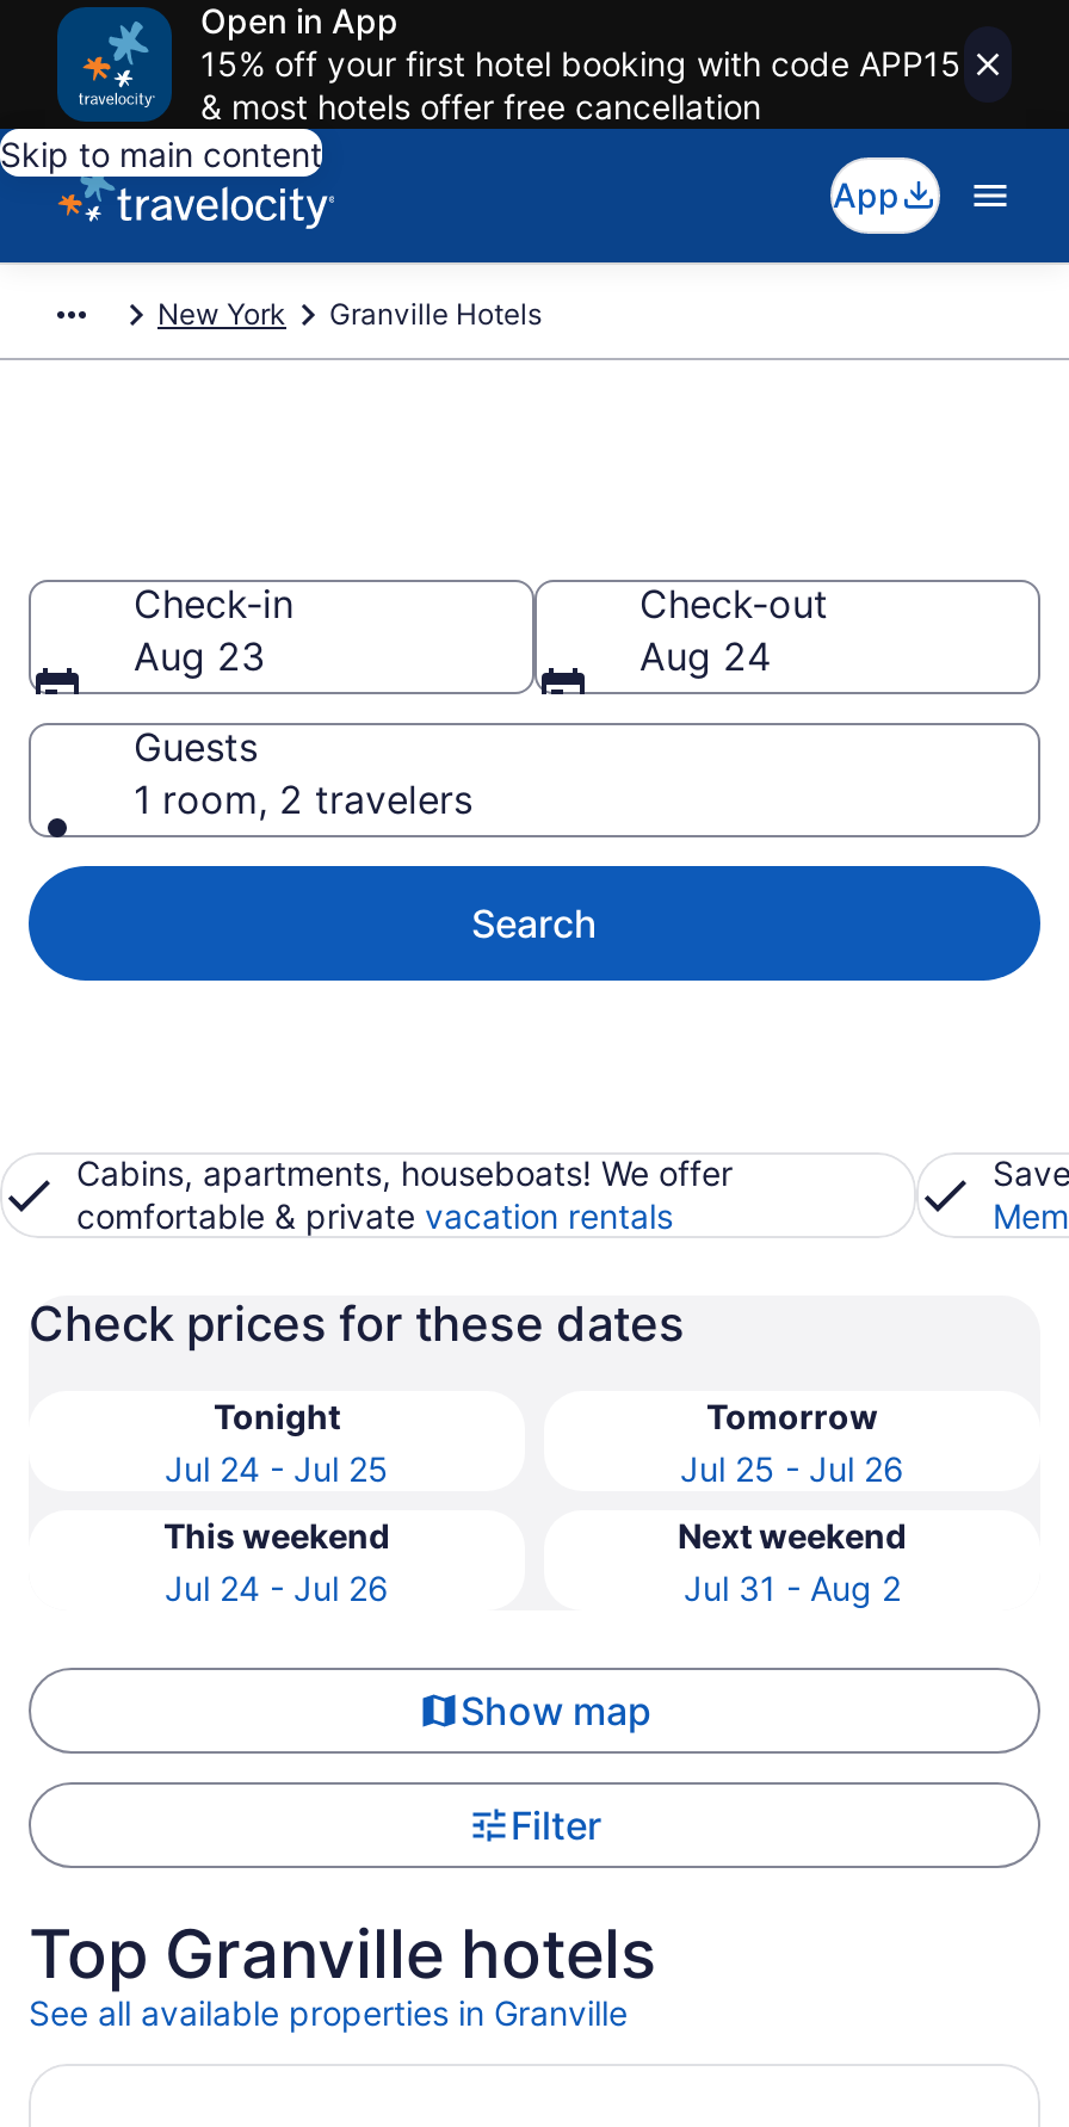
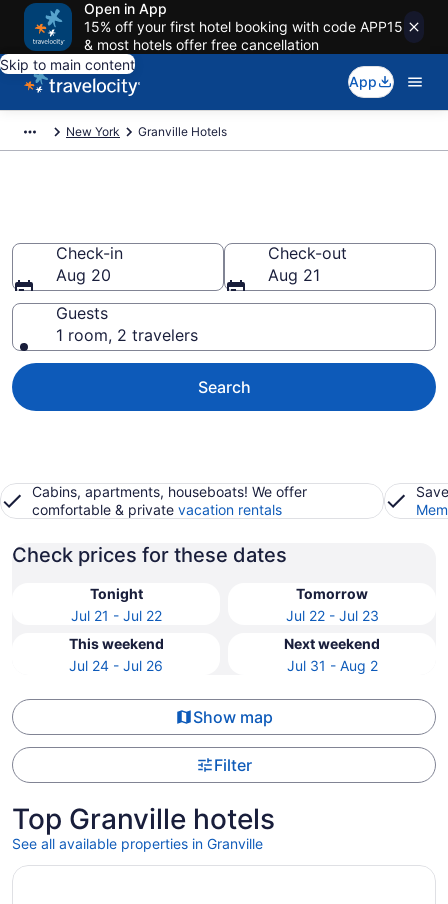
[134,632,265,680] Aug 23 -> [56,265,111,285] Aug 20
[639,632,771,680] Aug 24 -> [268,265,320,285] Aug 21
[165,1448,389,1489] Jul 24 - Jul 25 -> [70,607,161,624] Jul 21 - Jul 22
[680,1448,904,1489] Jul 25 - Jul 26 -> [285,607,378,624] Jul 22 - Jul 23

